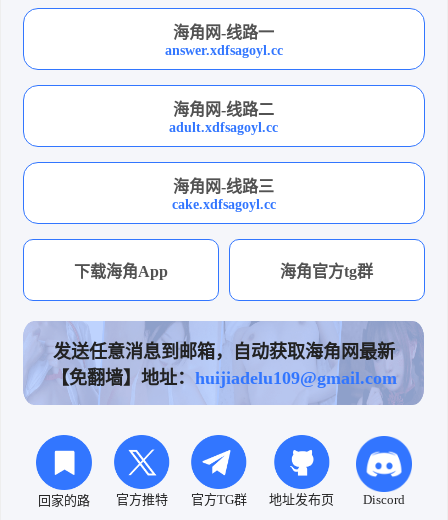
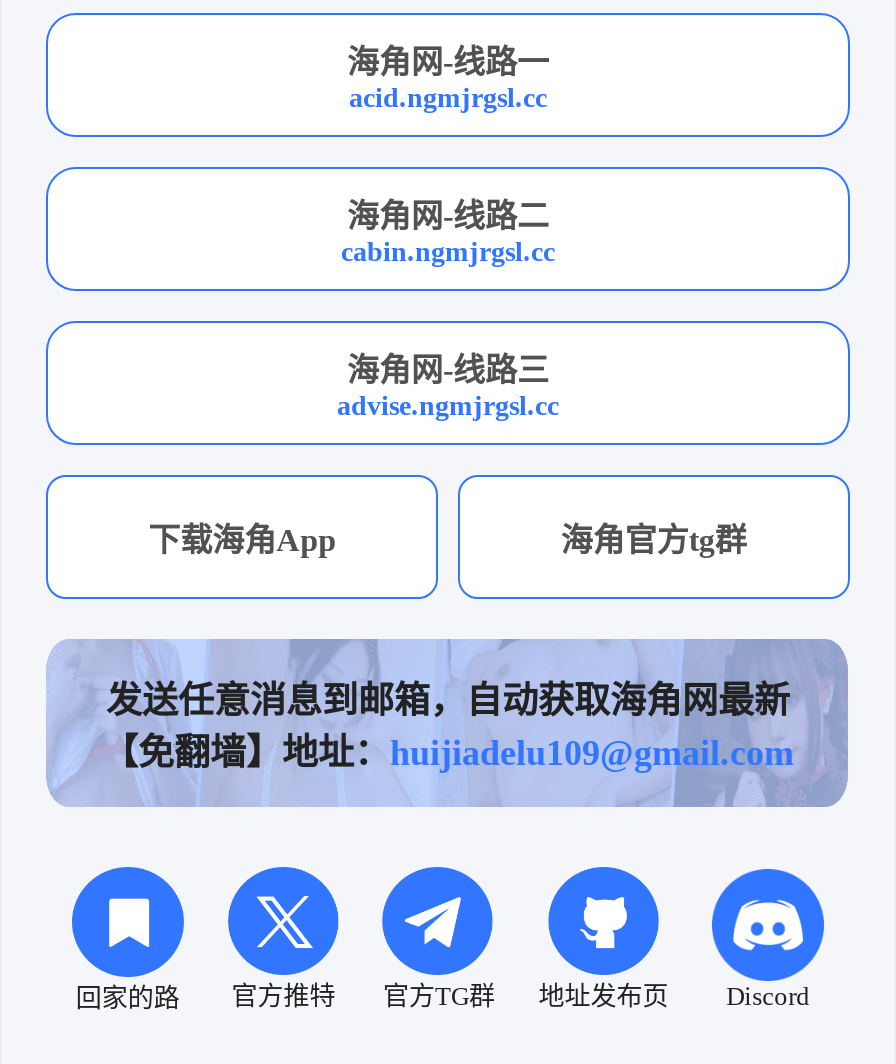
[165,42,283,57] answer.xdfsagoyl.cc -> [349,82,547,112] acid.ngmjrgsl.cc
[169,119,278,134] adult.xdfsagoyl.cc -> [341,236,555,266] cabin.ngmjrgsl.cc
[172,196,276,211] cake.xdfsagoyl.cc -> [337,390,559,420] advise.ngmjrgsl.cc

